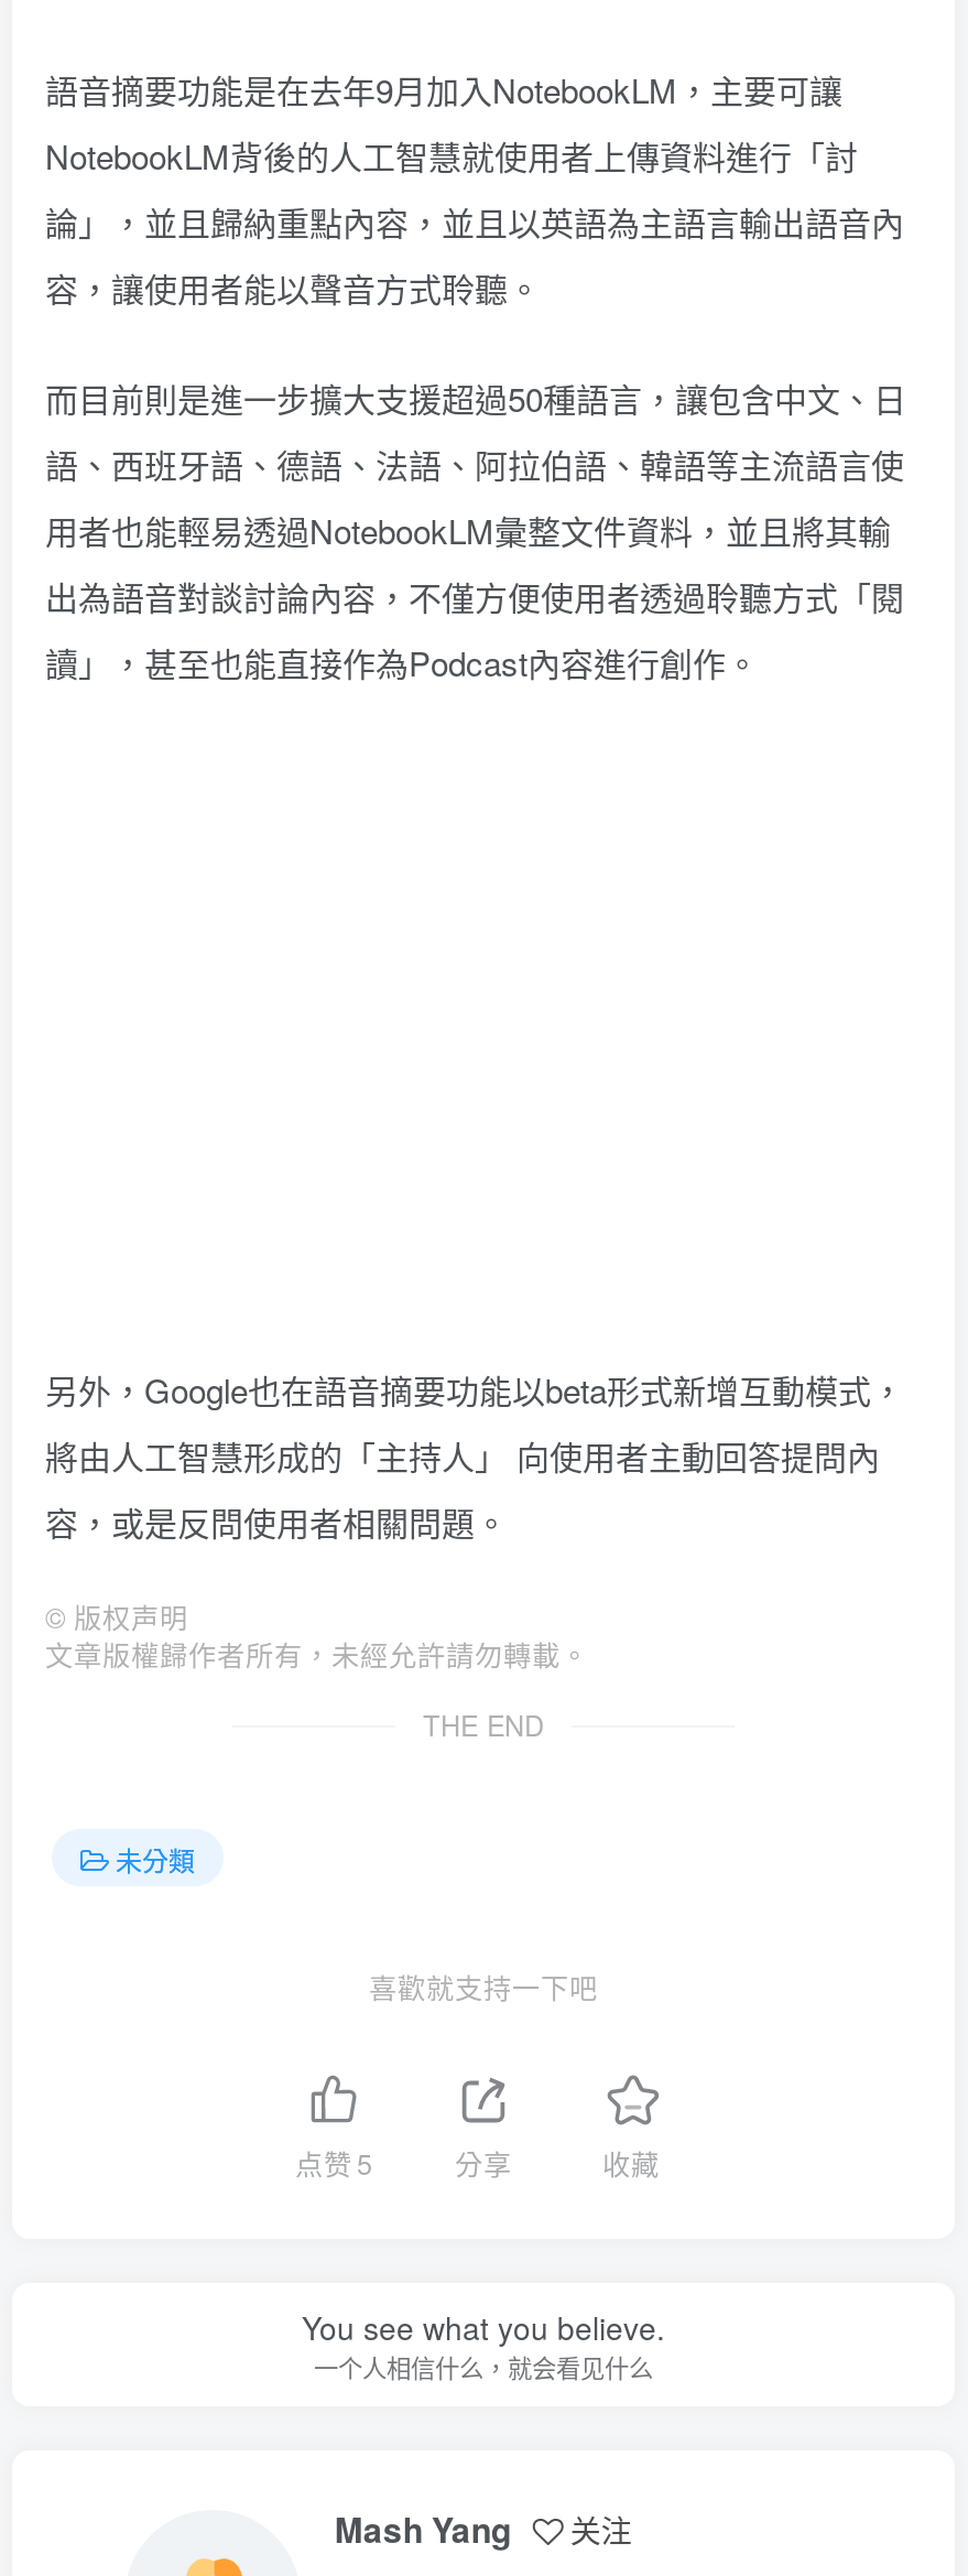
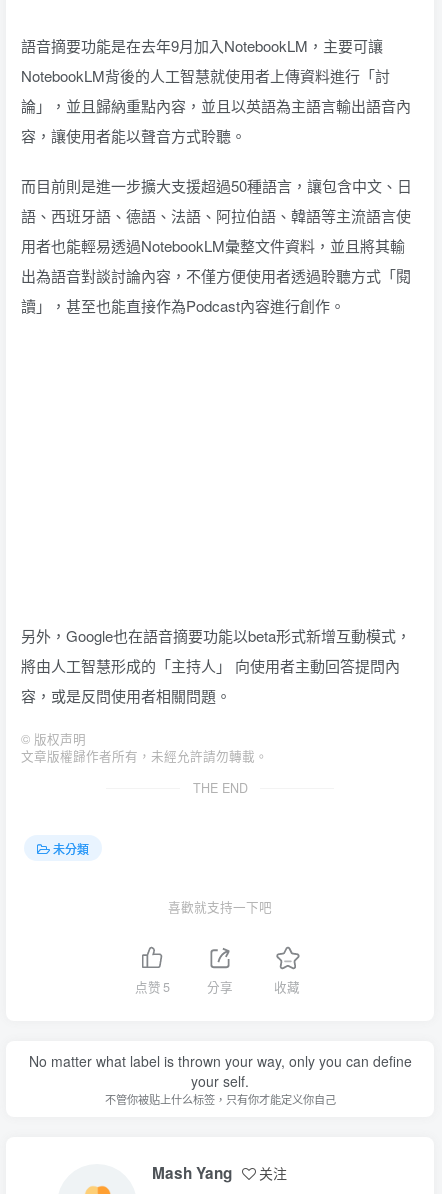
[302,2304,665,2384] You see what you believe. | 一个人相信什么，就会看见什么 -> [28,1051,411,1107] No matter what label is thrown your way, only you can define | your self. | 不管你被贴上什么标签，只有你才能定义你自己

